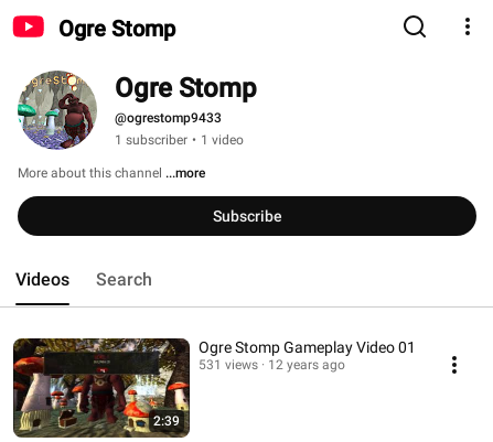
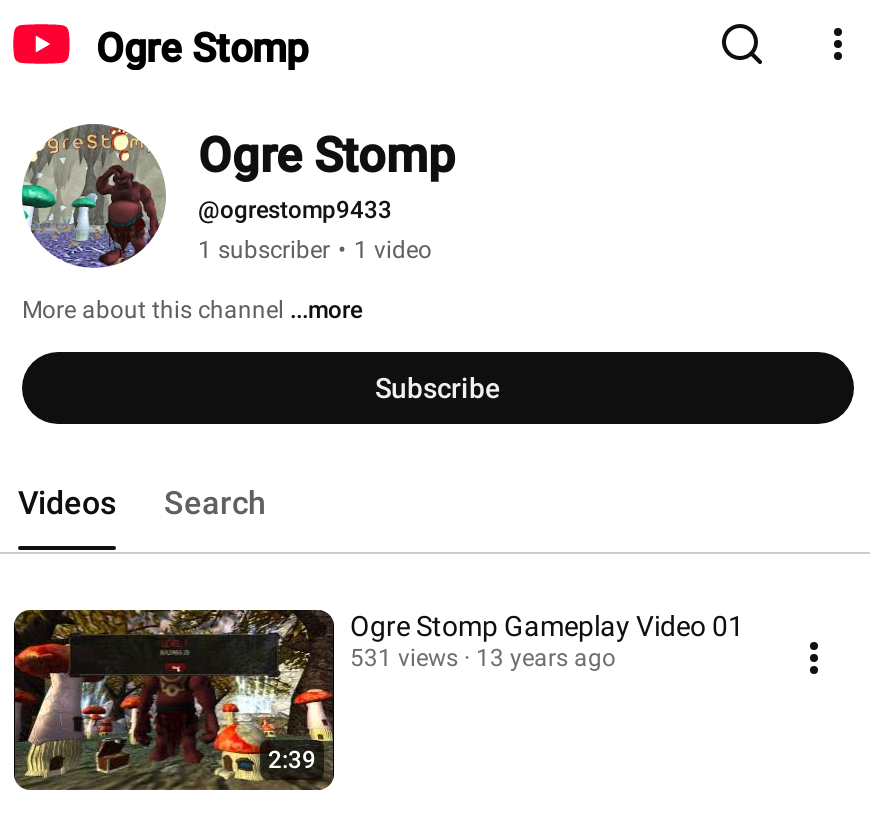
[199,357,345,373] 531 views 12 years ago -> [350,644,616,672] 531 views 13 years ago

